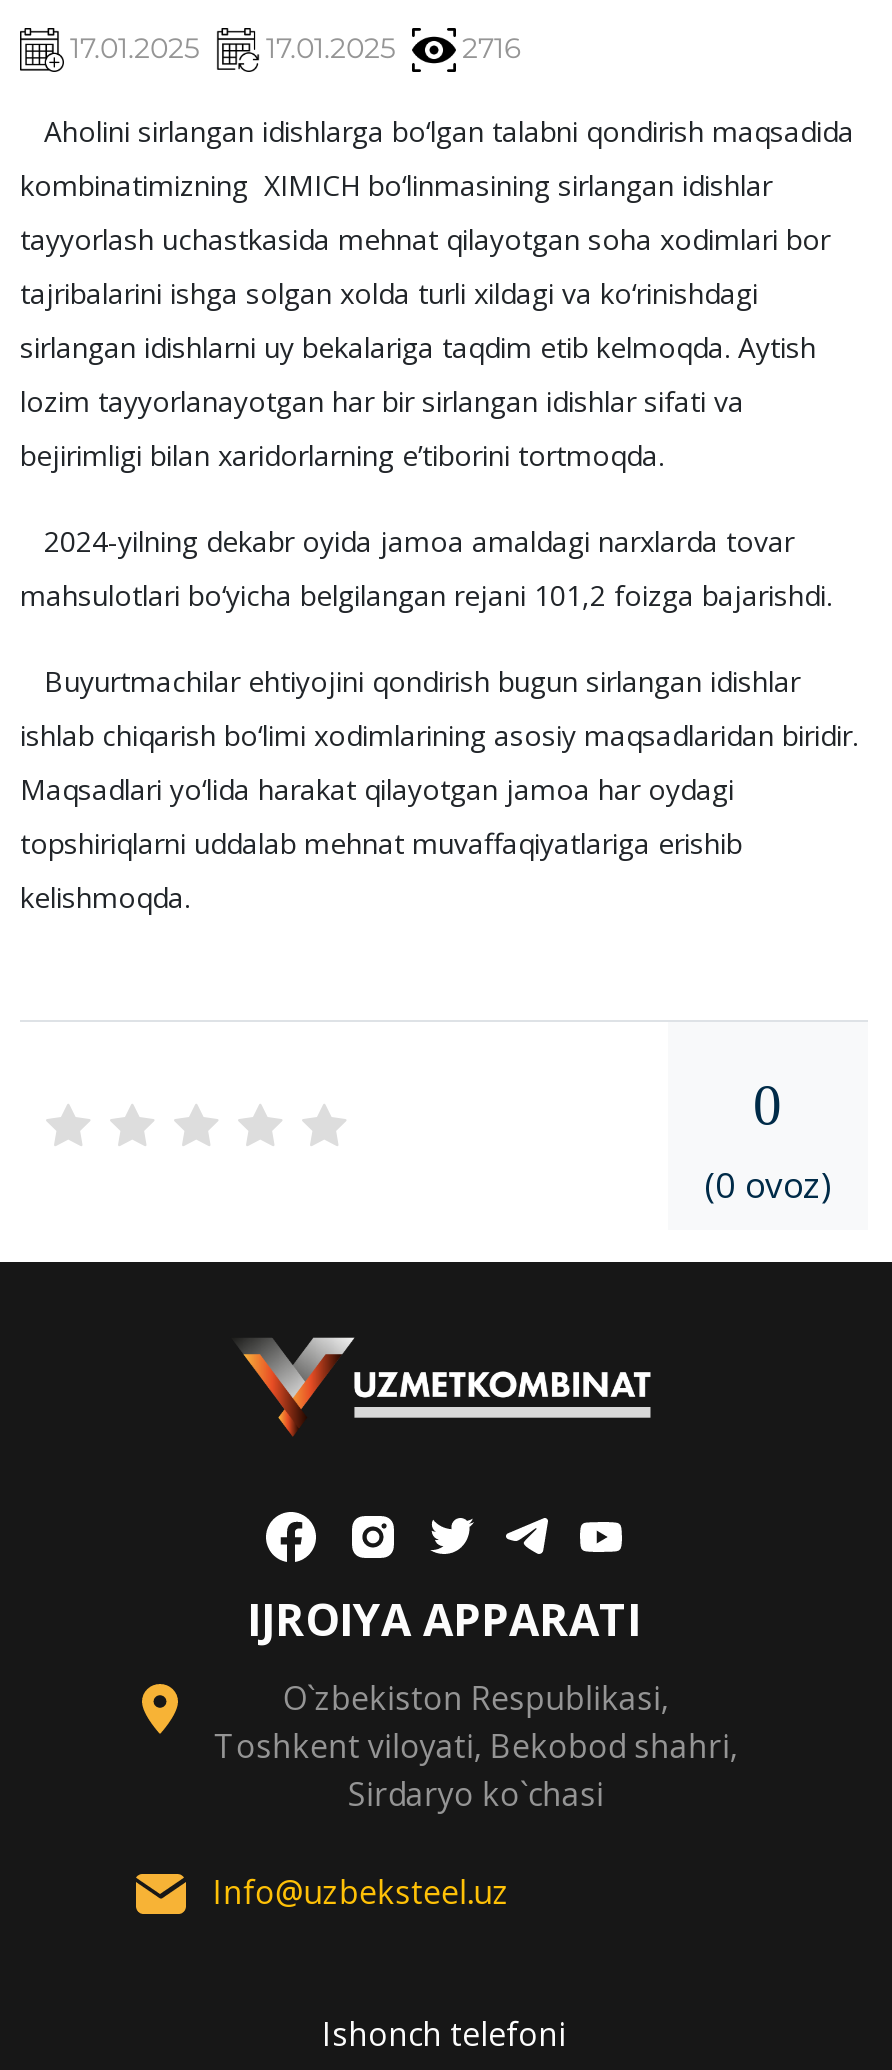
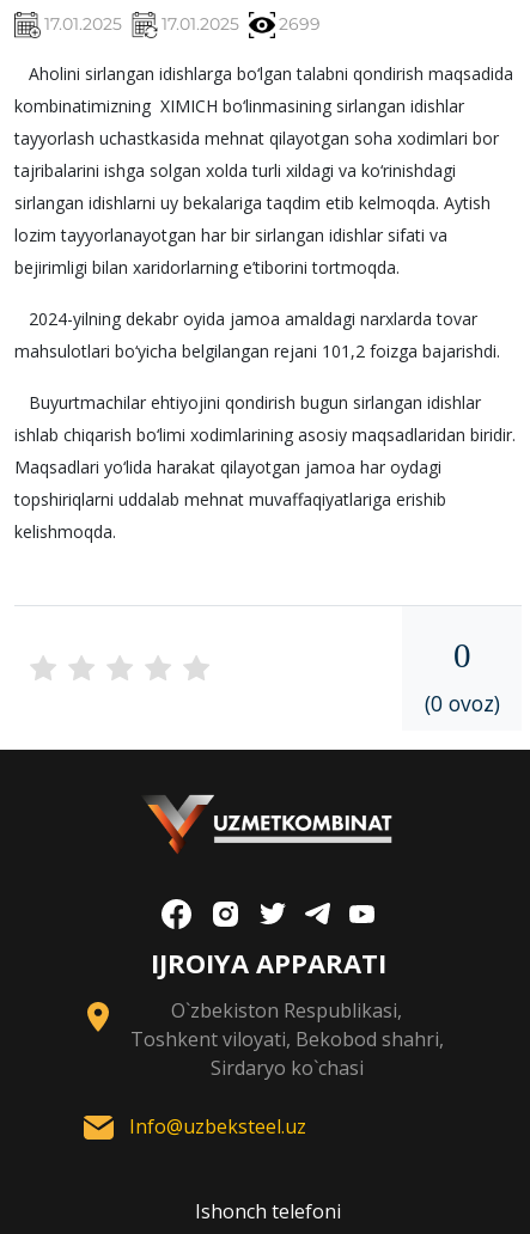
[70,30,522,66] 17.01.2025 17.01.2025 2716 -> [44,13,321,35] 17.01.2025 17.01.2025 2699

